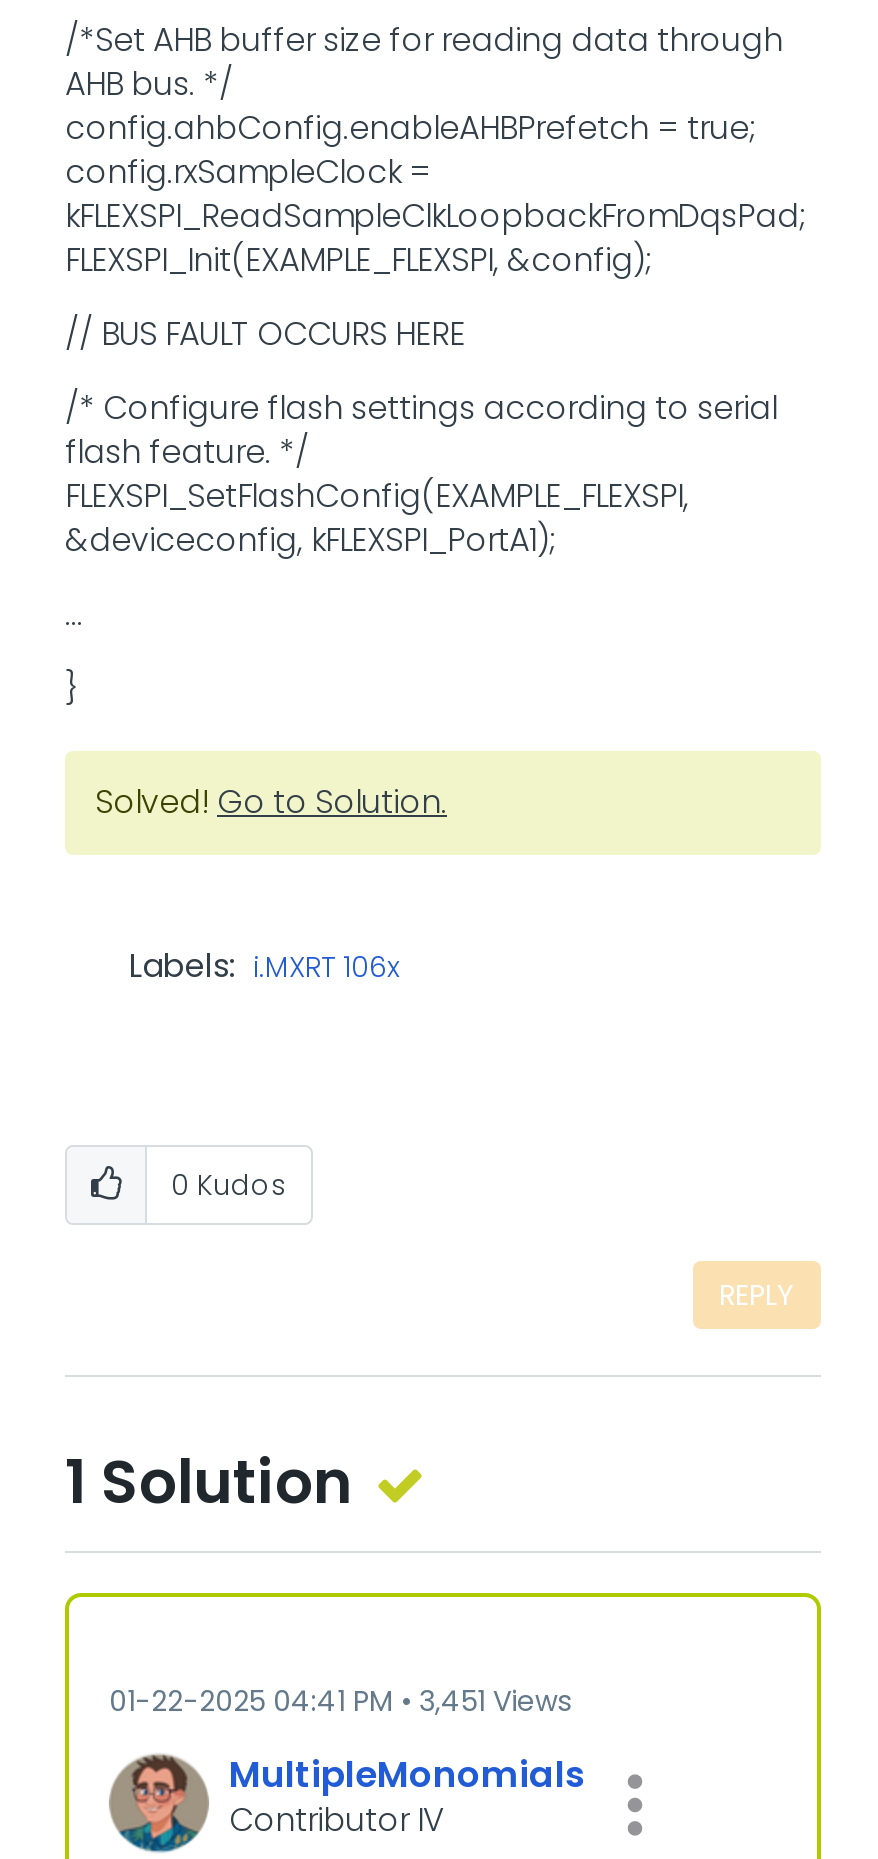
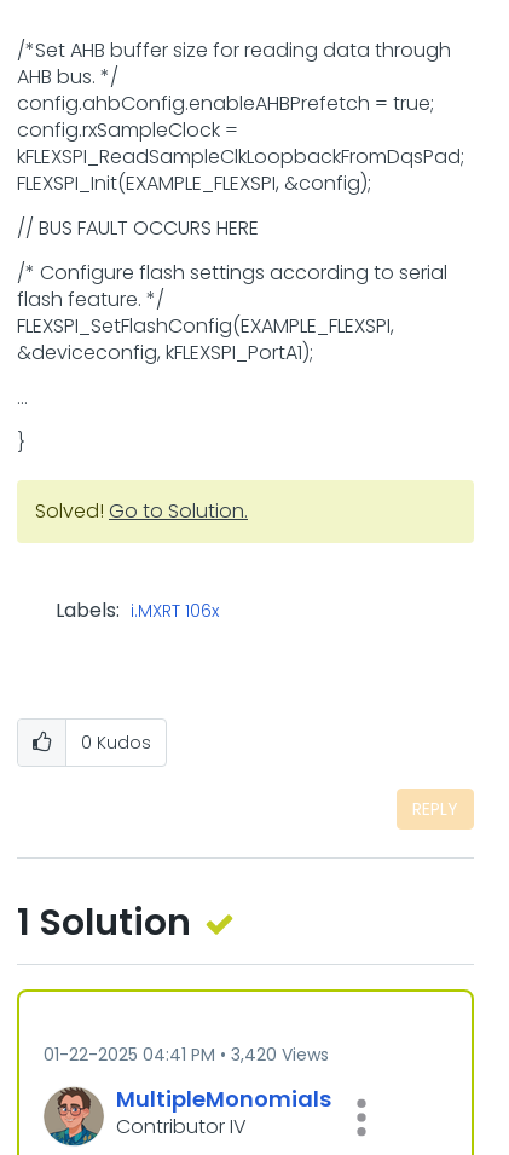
[109,1681,571,1721] 01-22-2025 04:41 PM 3,451 Views -> [44,1043,329,1067] 01-22-2025 04:41 PM 3,420 Views

